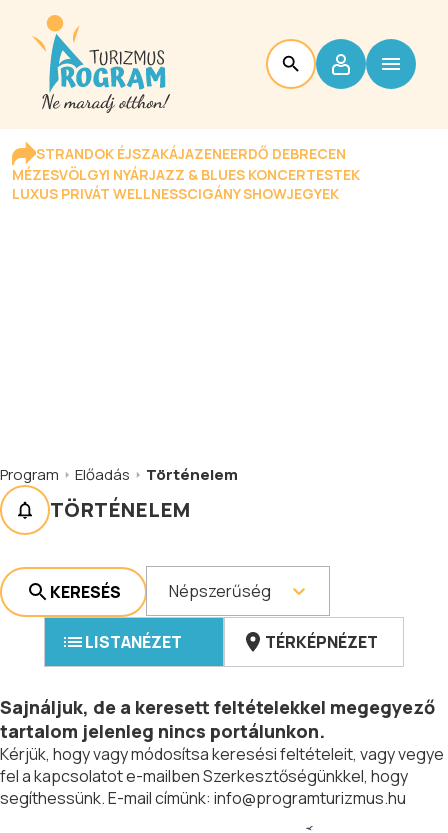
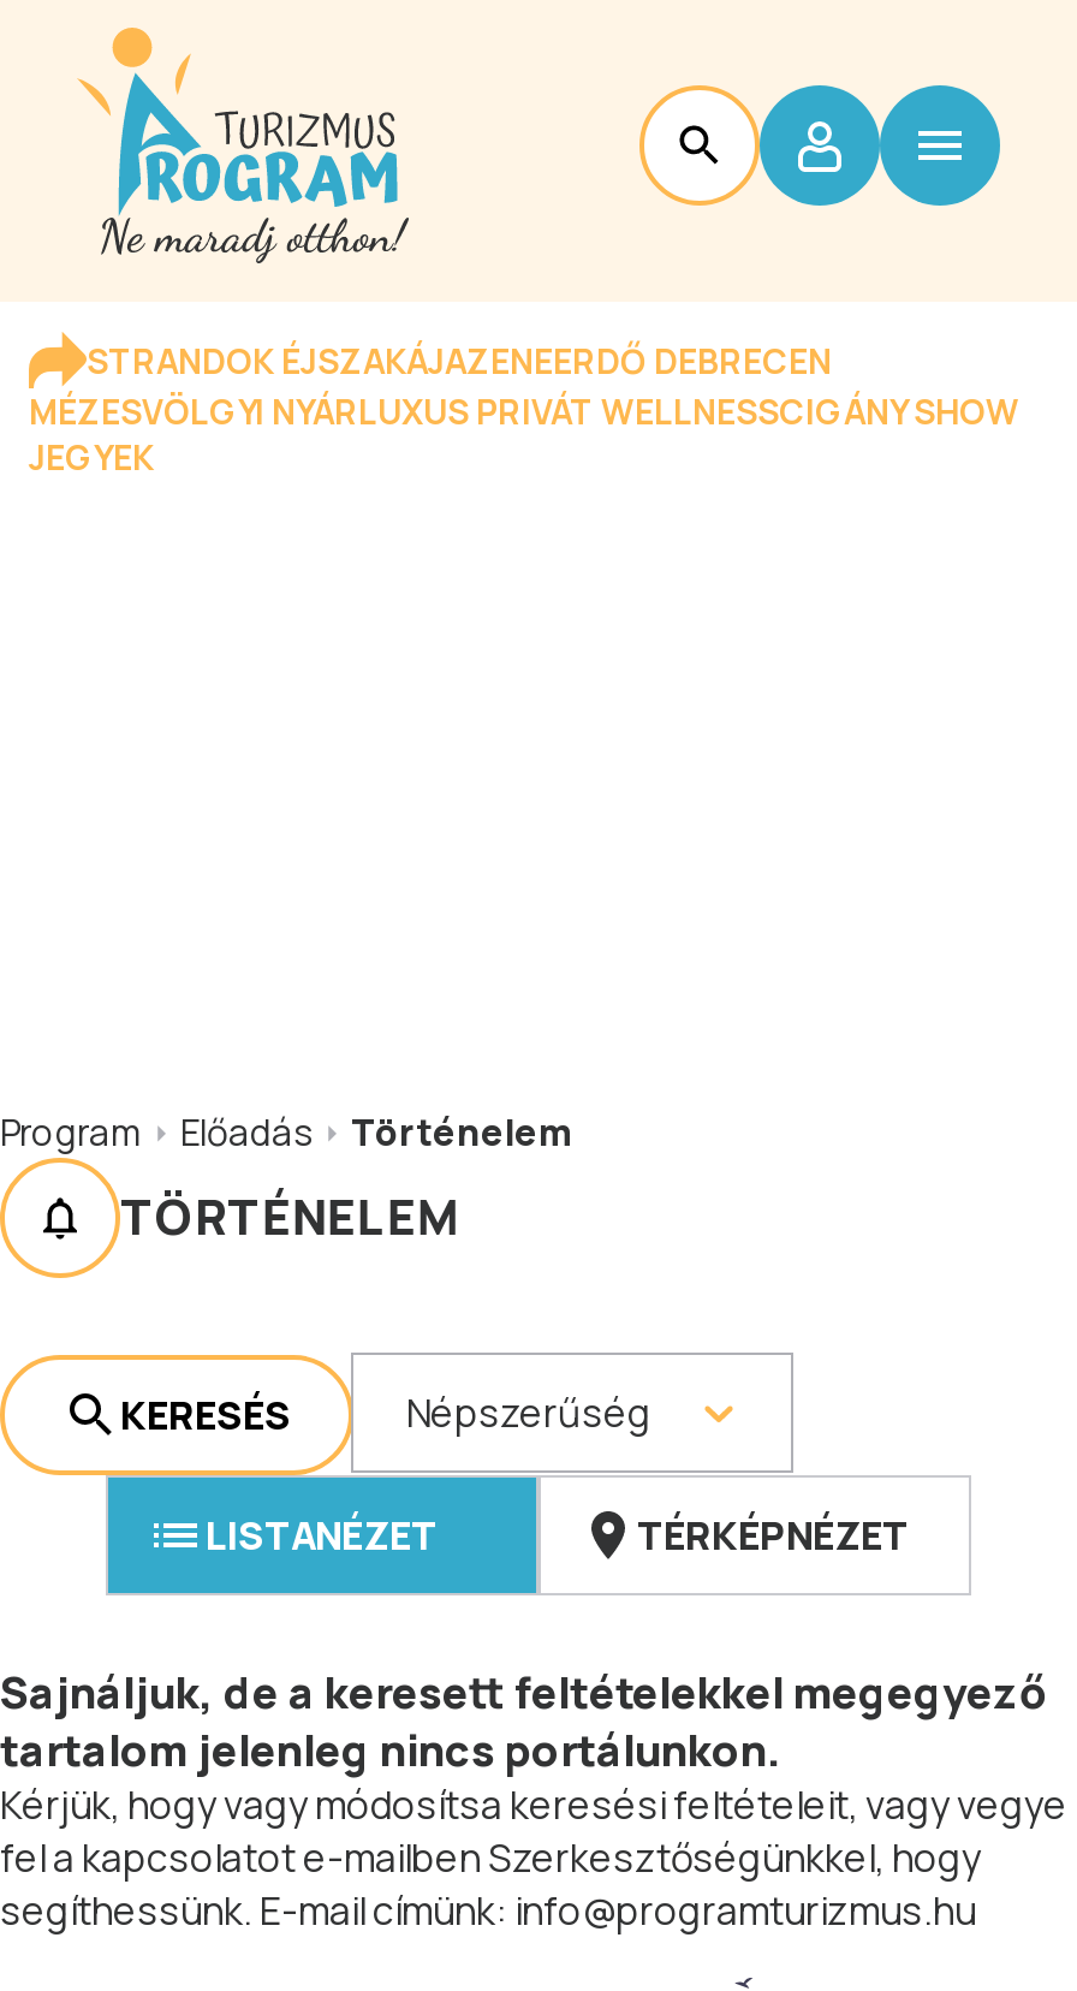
[12,165,360,203] MÉZESVÖLGYI NYÁRJAZZ & BLUES KONCERTESTEK | LUXUS PRIVÁT WELLNESSCIGÁNY SHOWJEGYEK -> [29,388,1019,480] MÉZESVÖLGYI NYÁRLUXUS PRIVÁT WELLNESSCIGÁNY SHOW | JEGYEK

